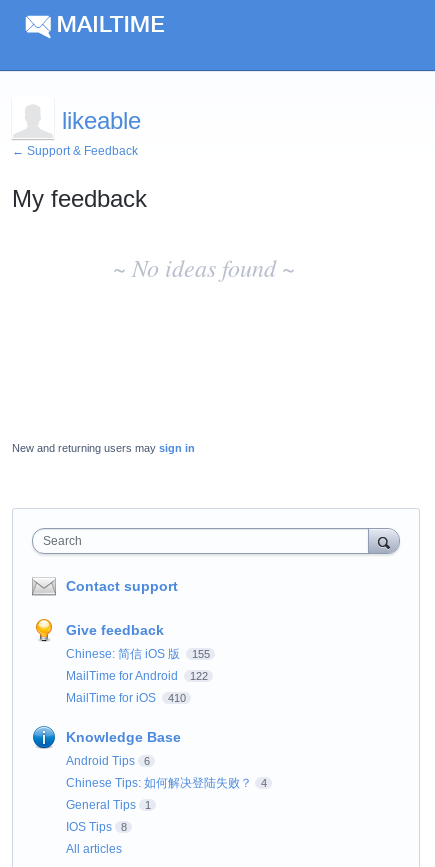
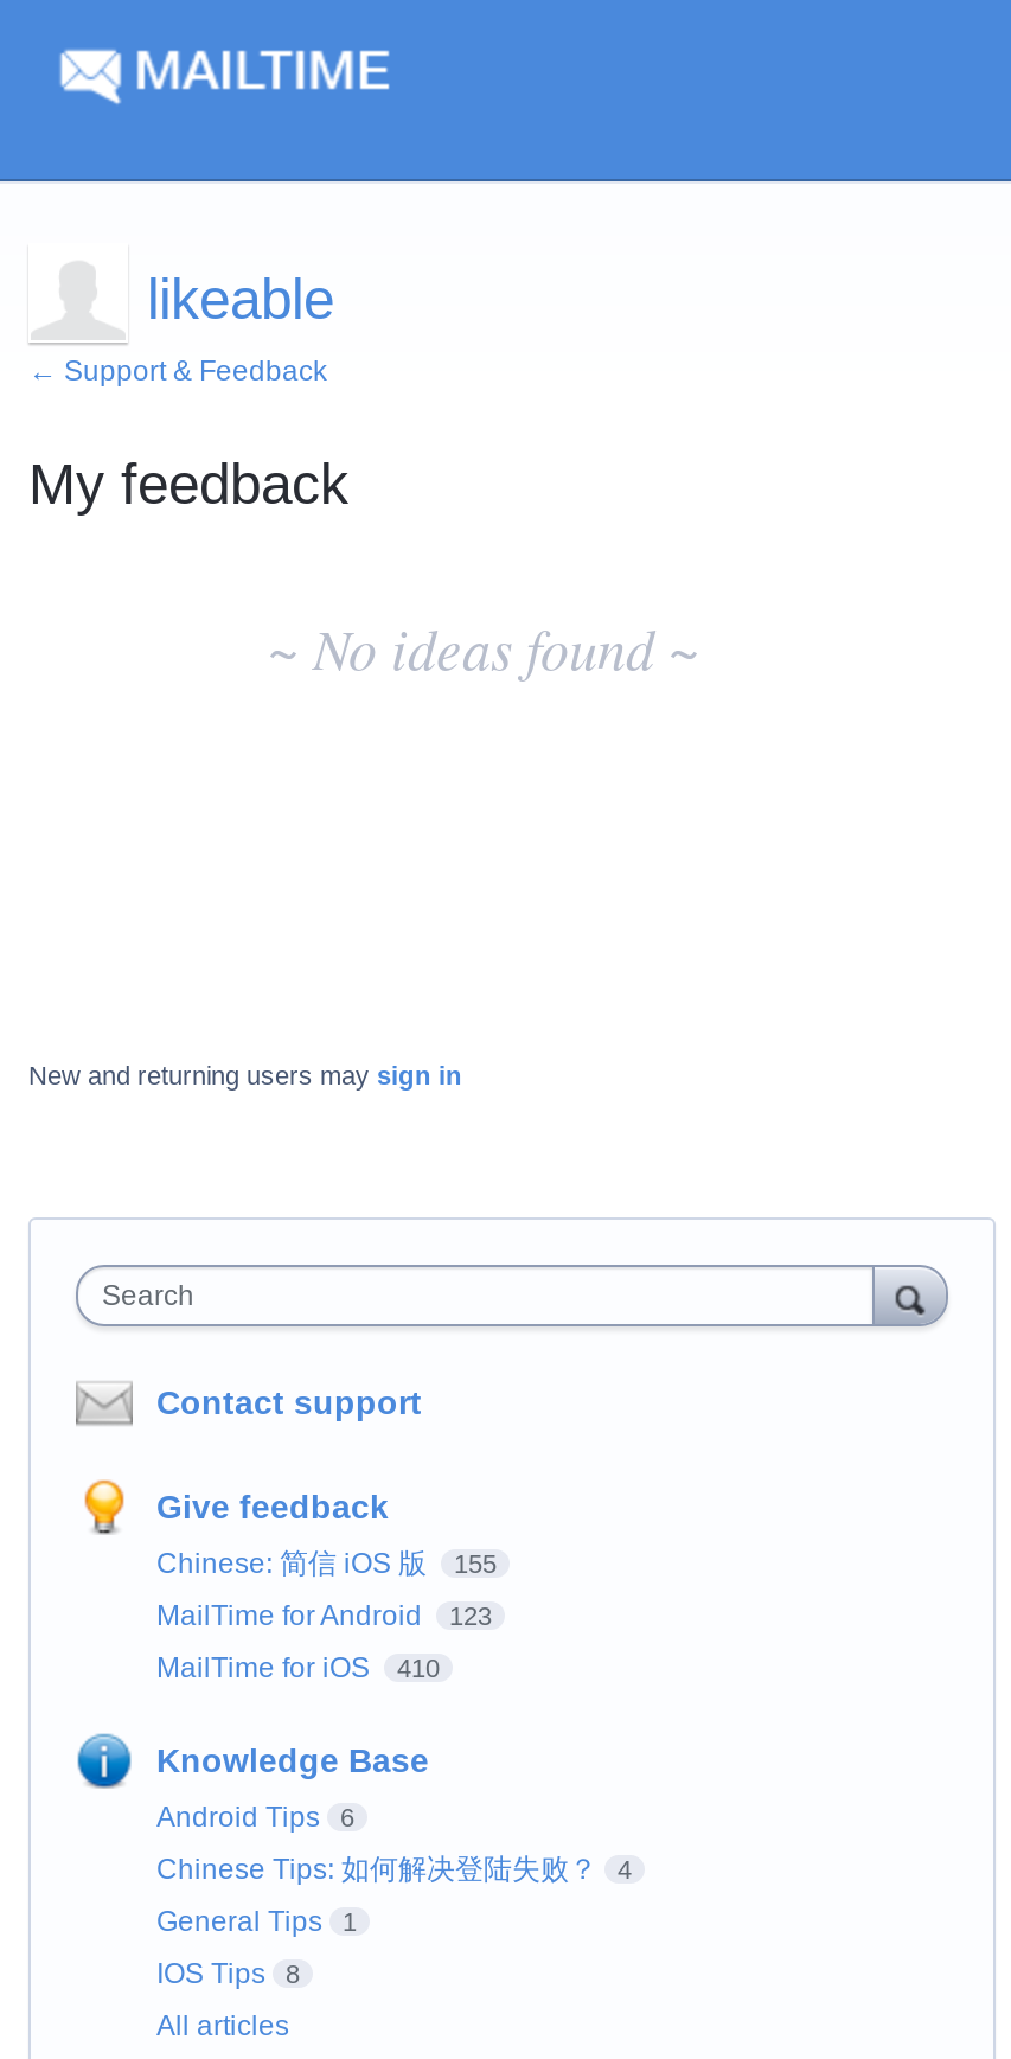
[66,669,207,683] MailTime for Android 122 -> [156,1599,492,1632] MailTime for Android 123

